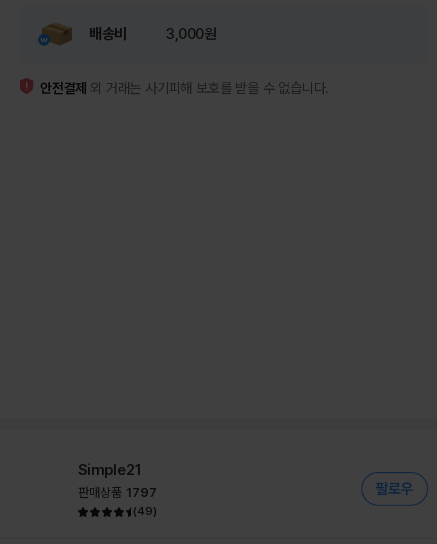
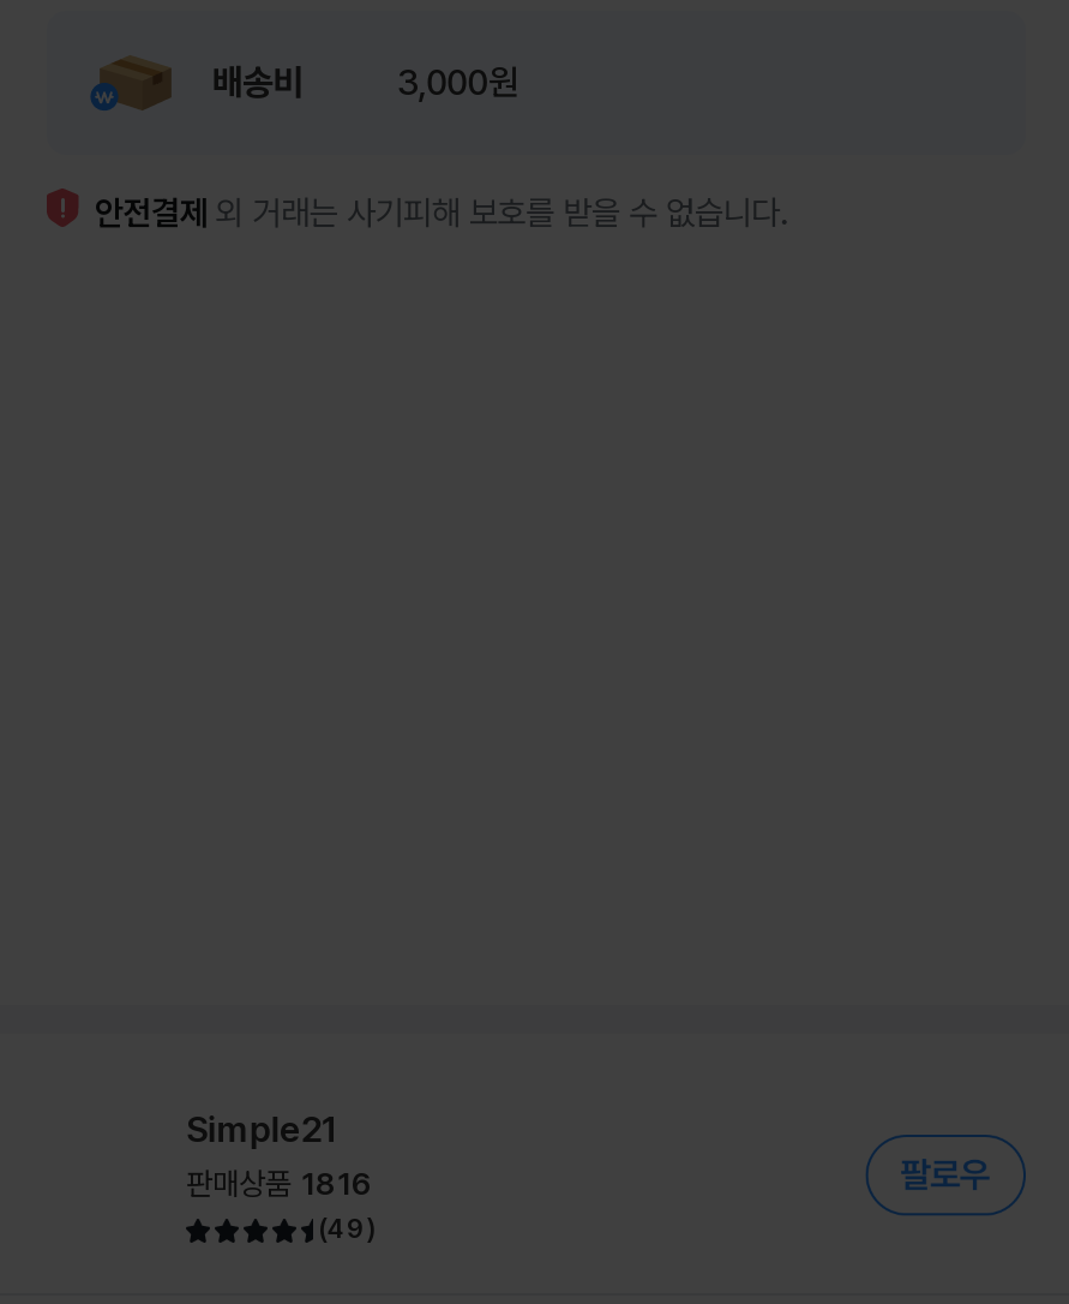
[78,485,157,500] 판매상품 1797 -> [186,1165,373,1201] 판매상품 1816

